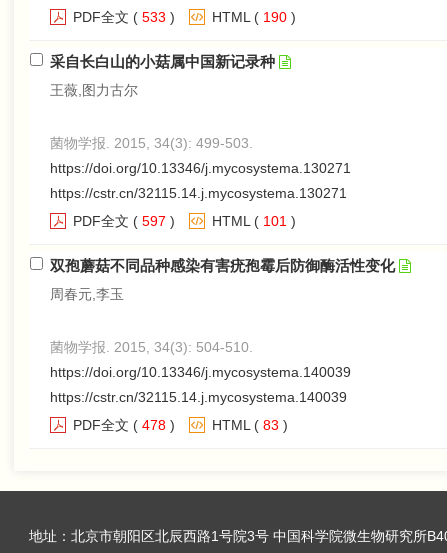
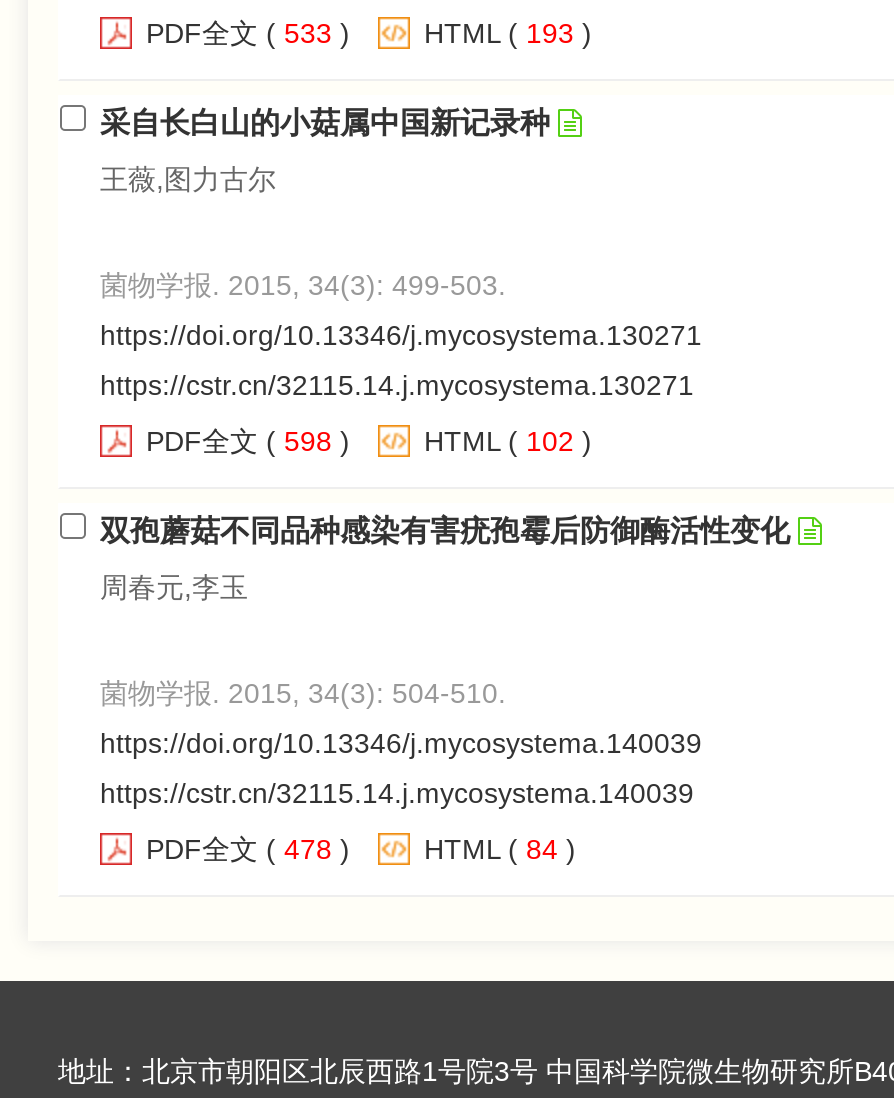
[212,9,296,25] HTML ( 190) -> [424,17,592,49] HTML ( 193)
[73,213,179,229] PDF全文( 597) -> [146,425,358,457] PDF全文( 598)
[212,213,296,229] HTML ( 101) -> [424,425,592,457] HTML ( 102)
[212,417,288,433] HTML ( 83) -> [424,833,576,865] HTML ( 84)

